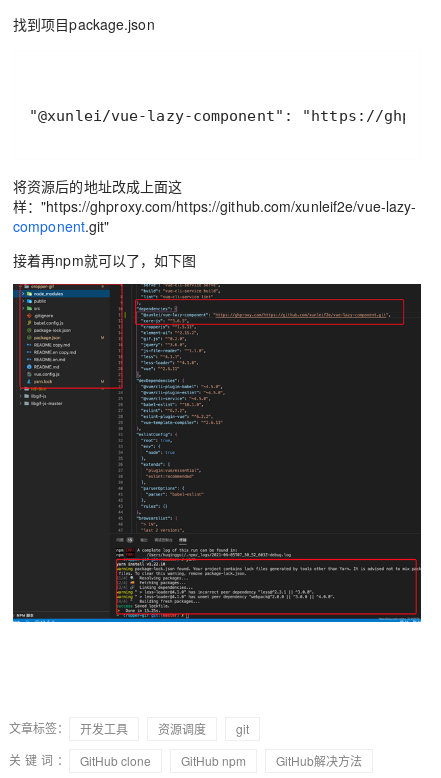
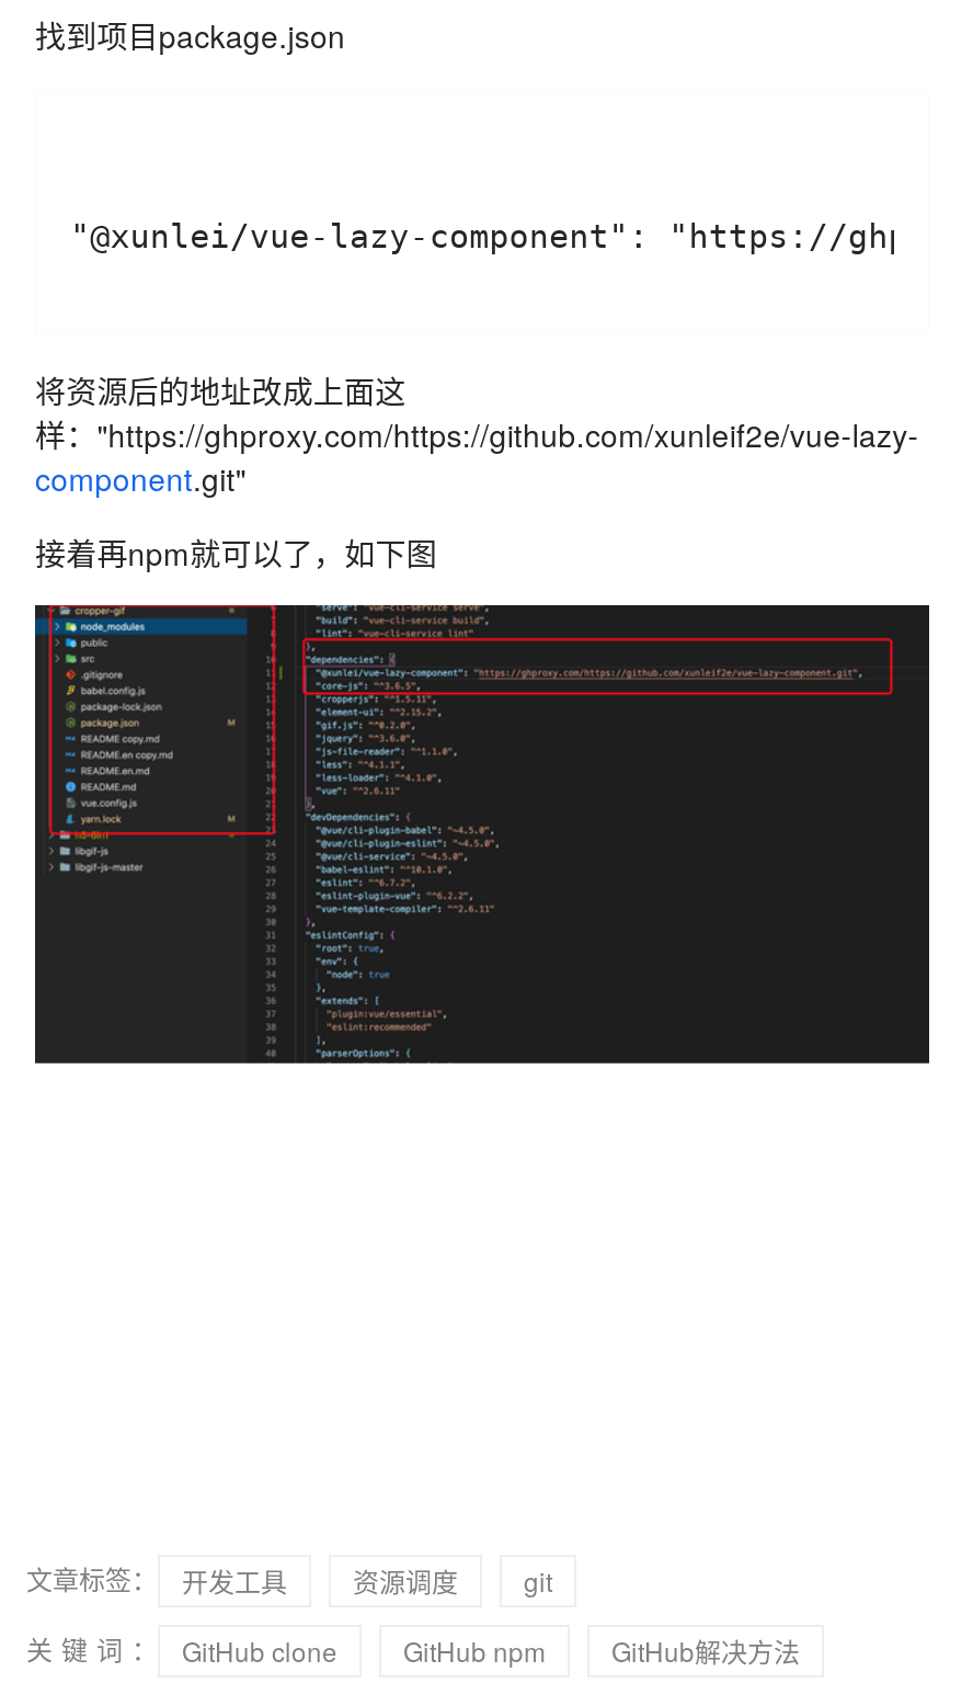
[12,493,422,623] [image] -> none

